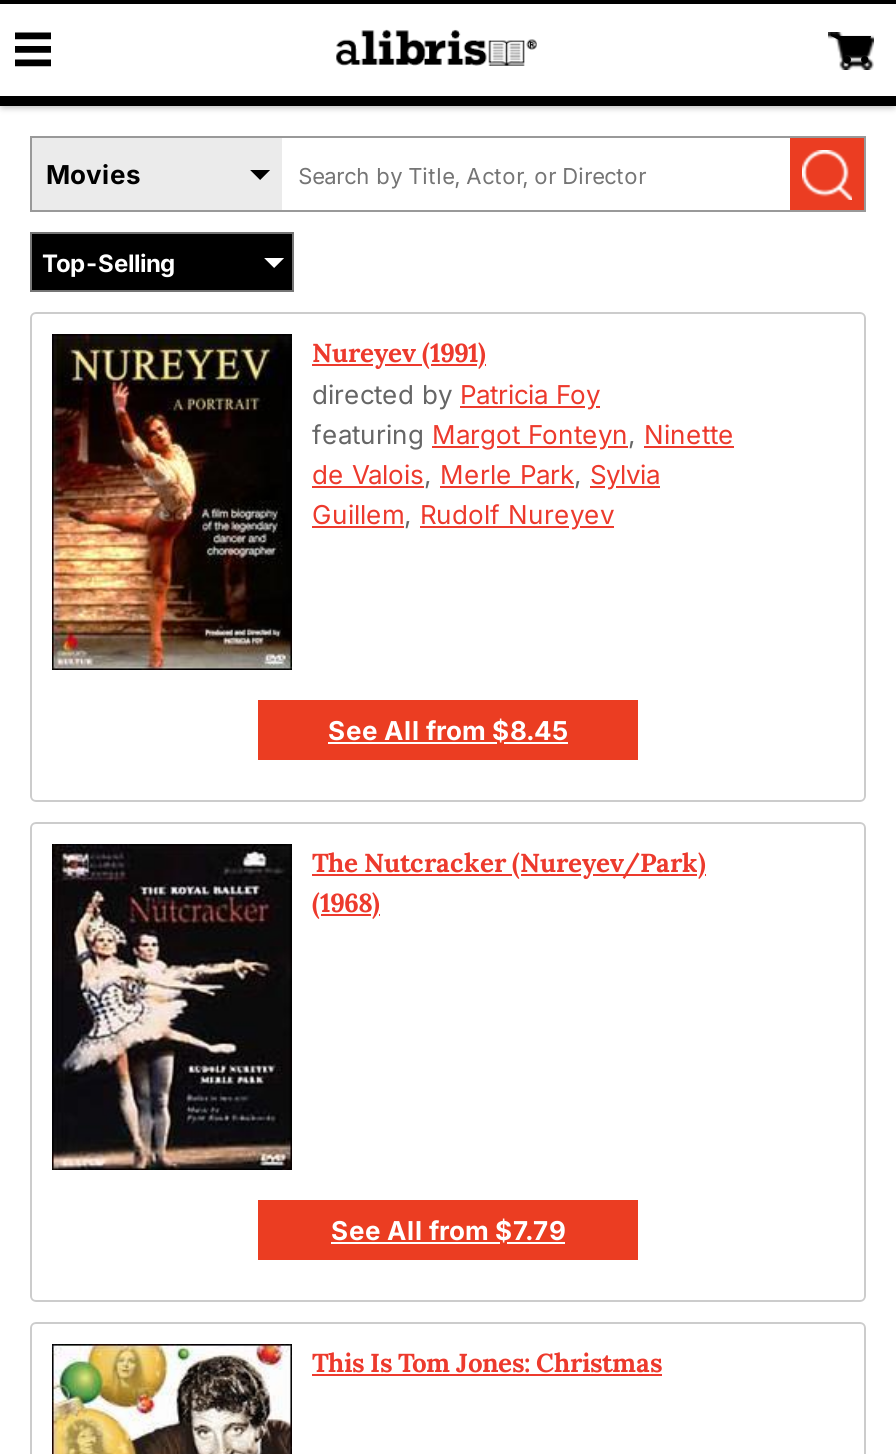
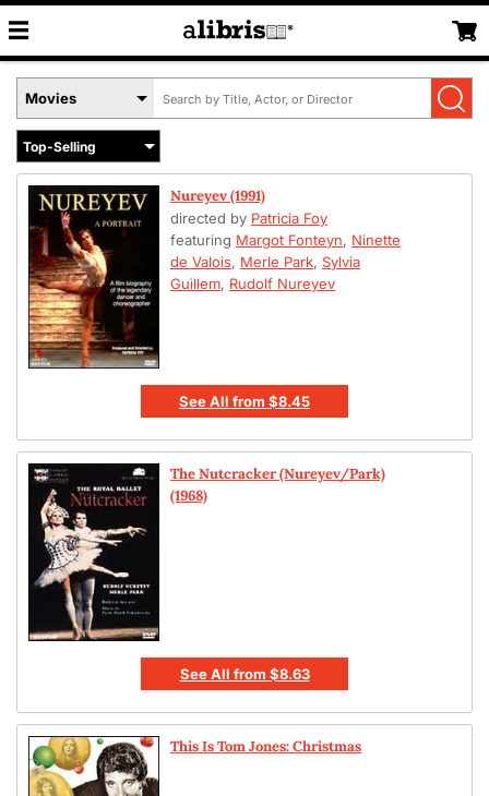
[331,1214,565,1246] See All from $7.79 -> [180,665,309,683] See All from $8.63

